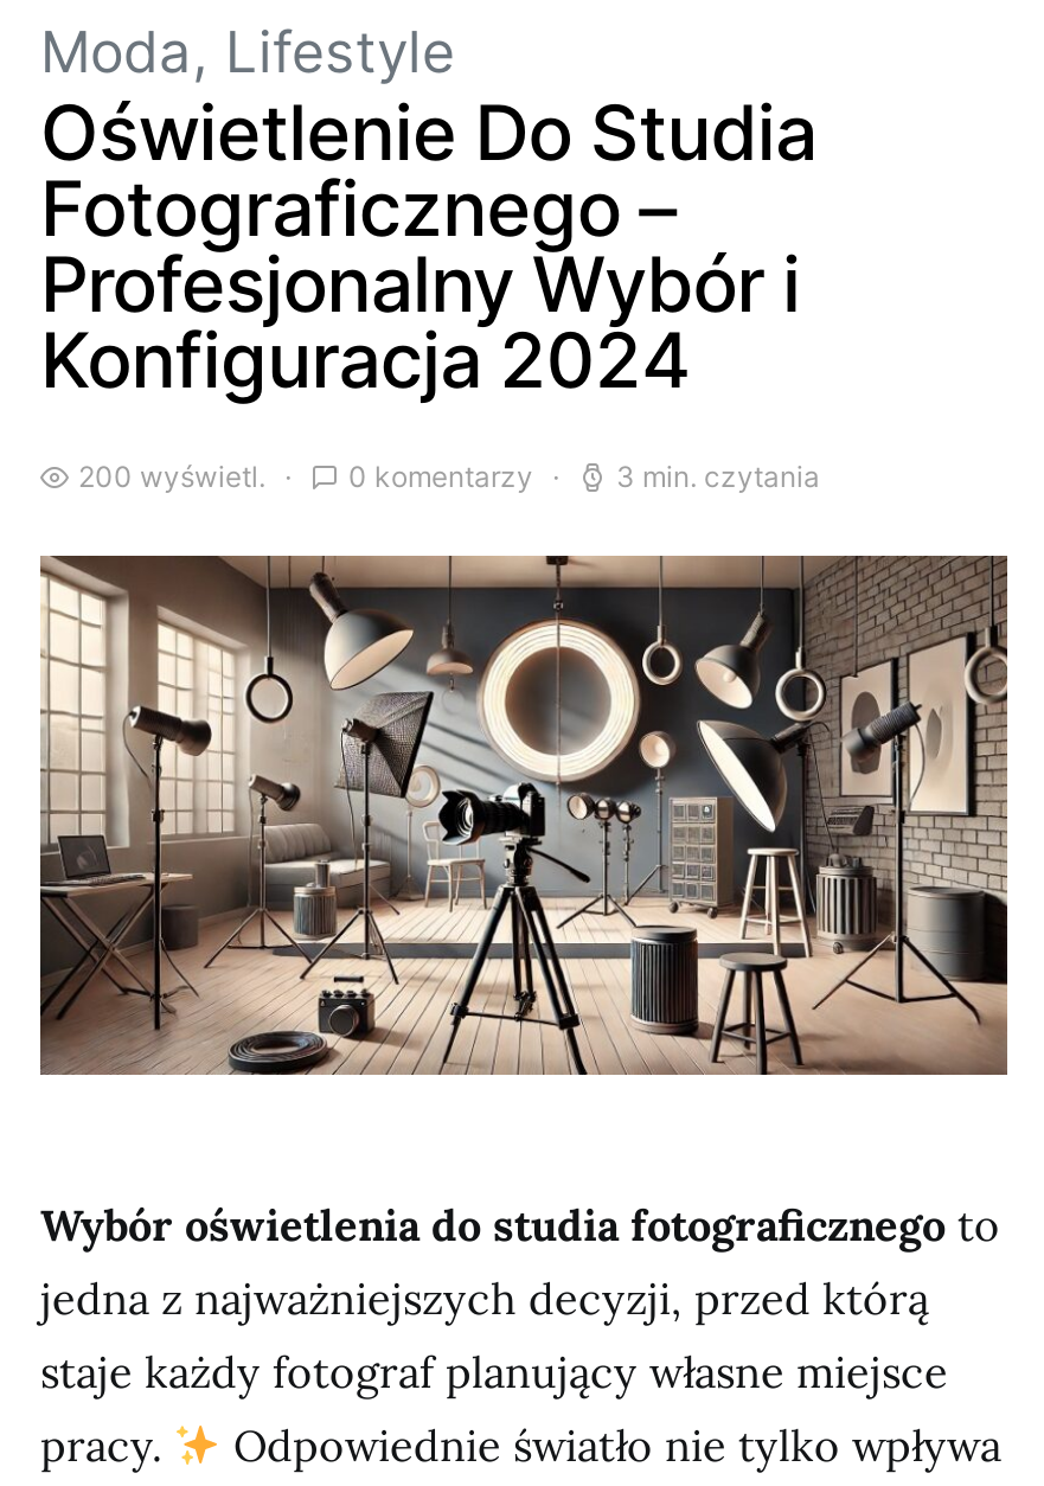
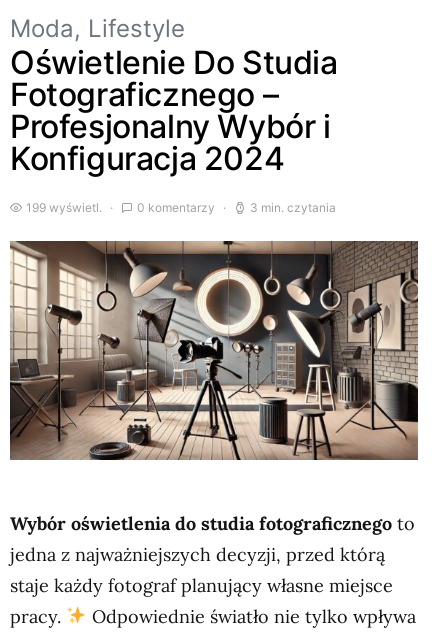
[78,459,265,494] 200 wyświetl. -> [26,200,102,215] 199 wyświetl.

